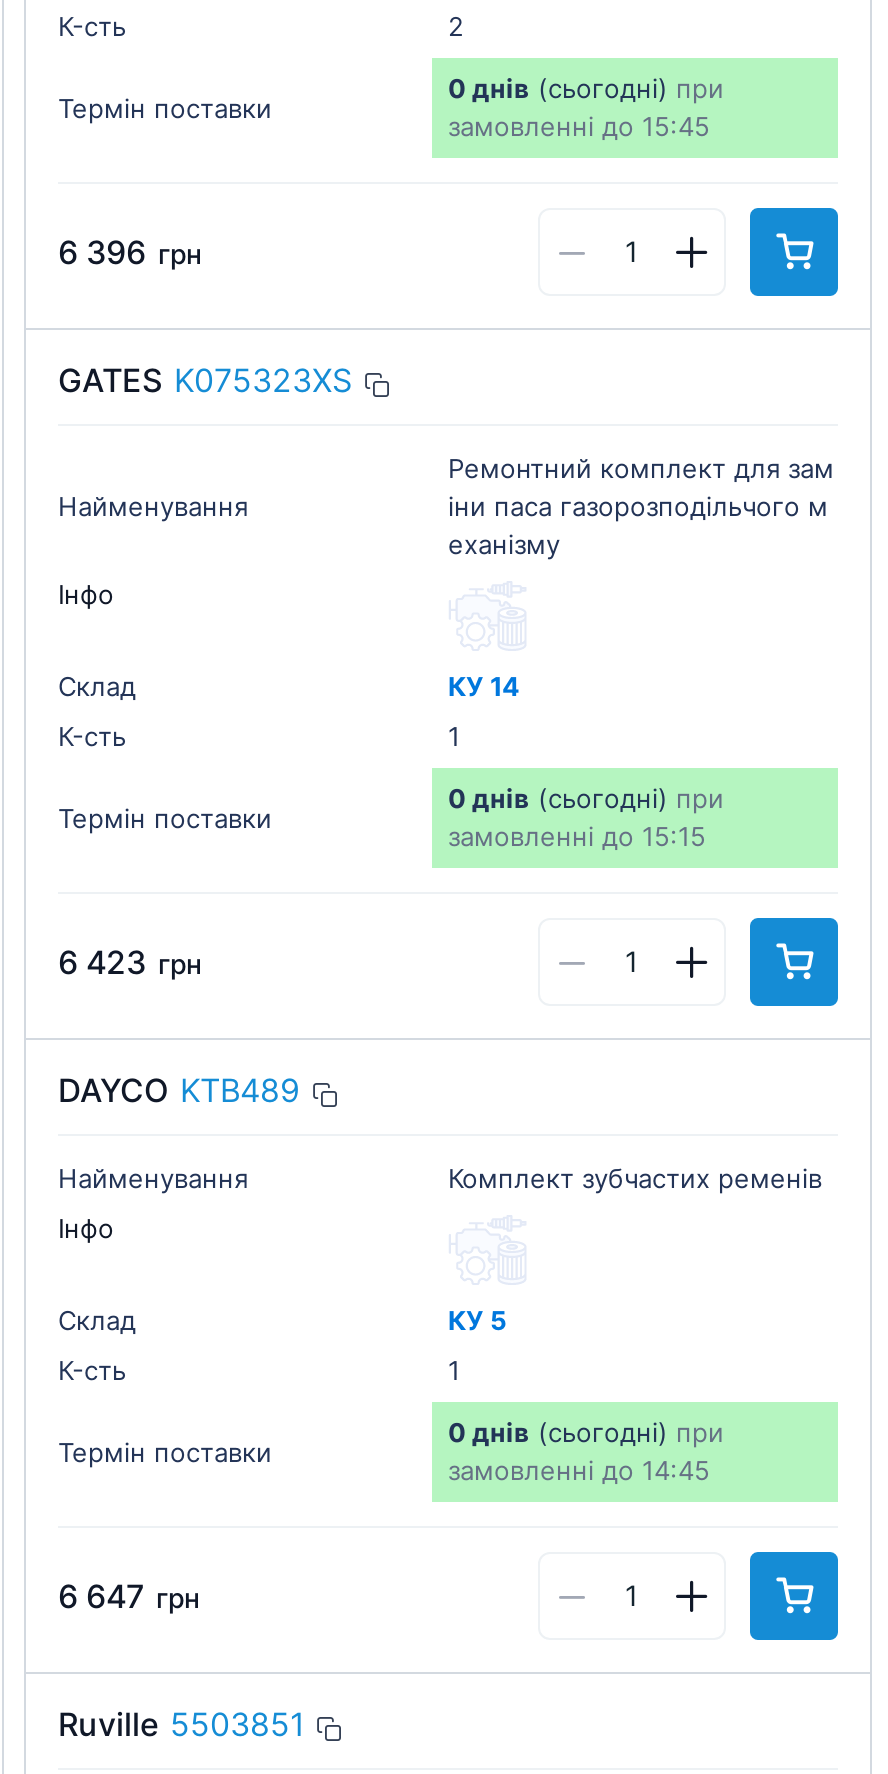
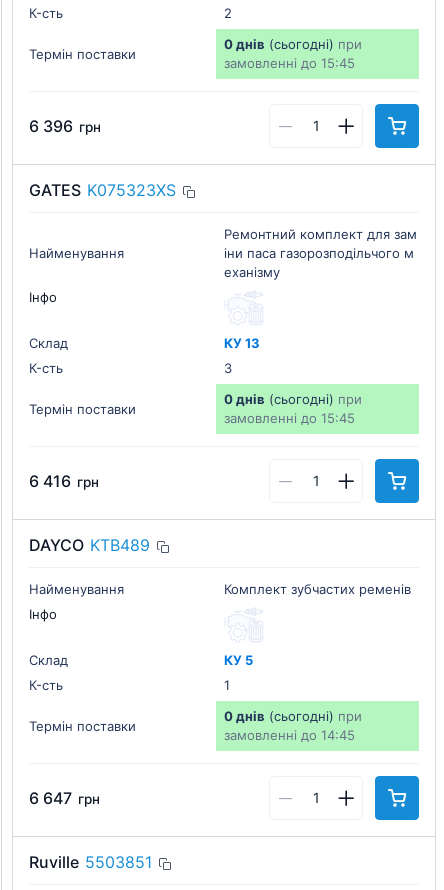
[448,670,520,702] КУ 14 -> [224,335,260,351] КУ 13
[448,720,460,752] 1 -> [224,360,232,376] 3
[448,820,706,852] замовленні до 15:15 -> [224,410,355,426] замовленні до 15:45
[58,942,202,982] 6 423 грн -> [29,471,99,491] 6 416 грн

